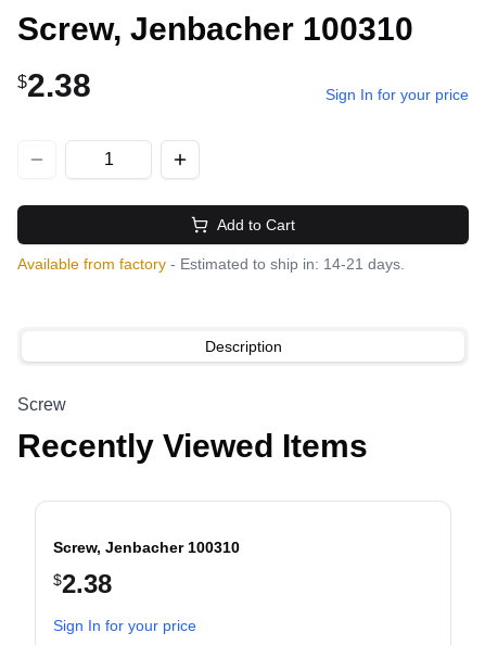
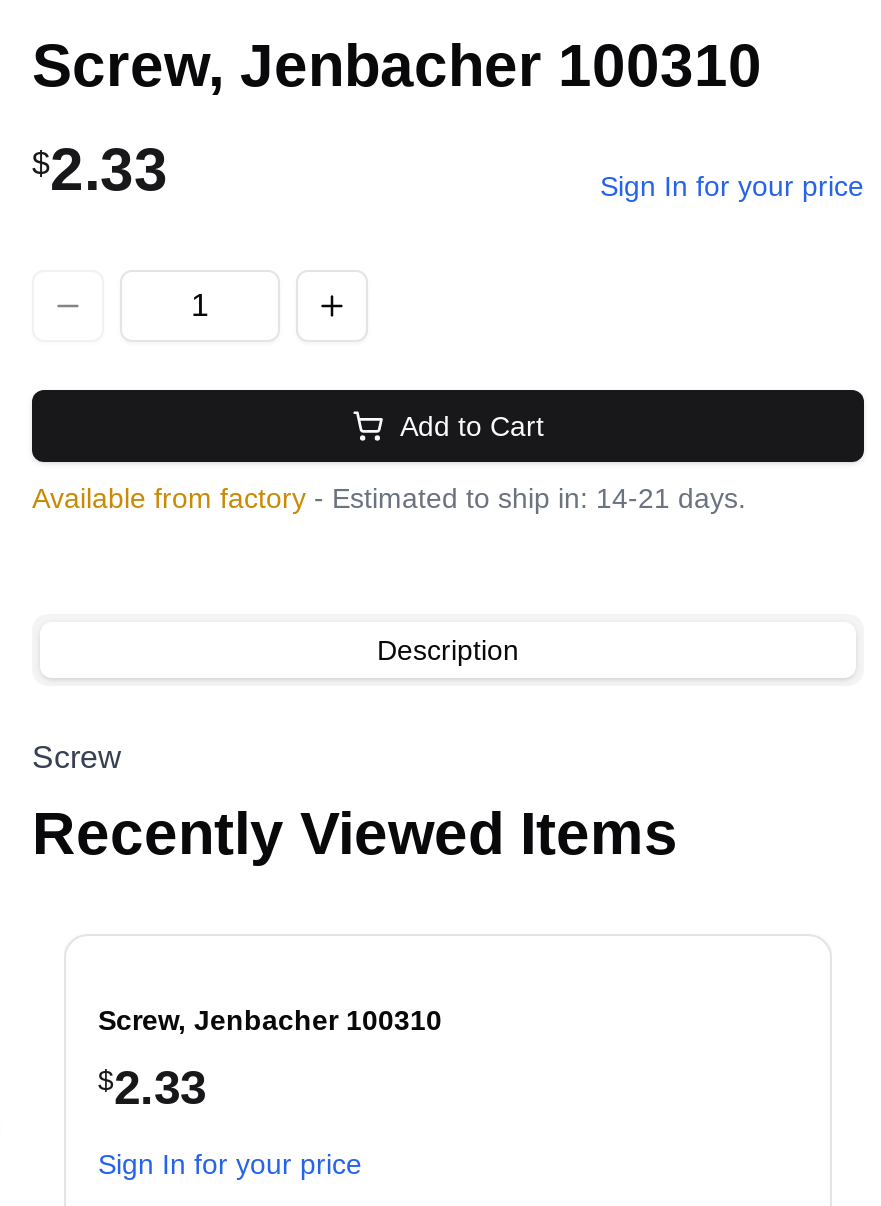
[17,67,91,103] $2.38 -> [32,136,168,202] $2.33
[53,569,112,598] $2.38 -> [98,1060,206,1114] $2.33

